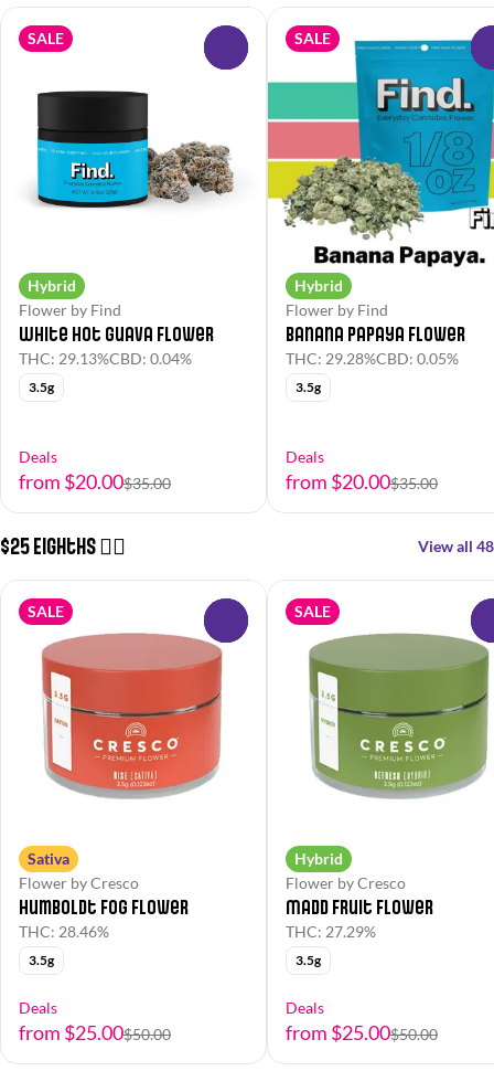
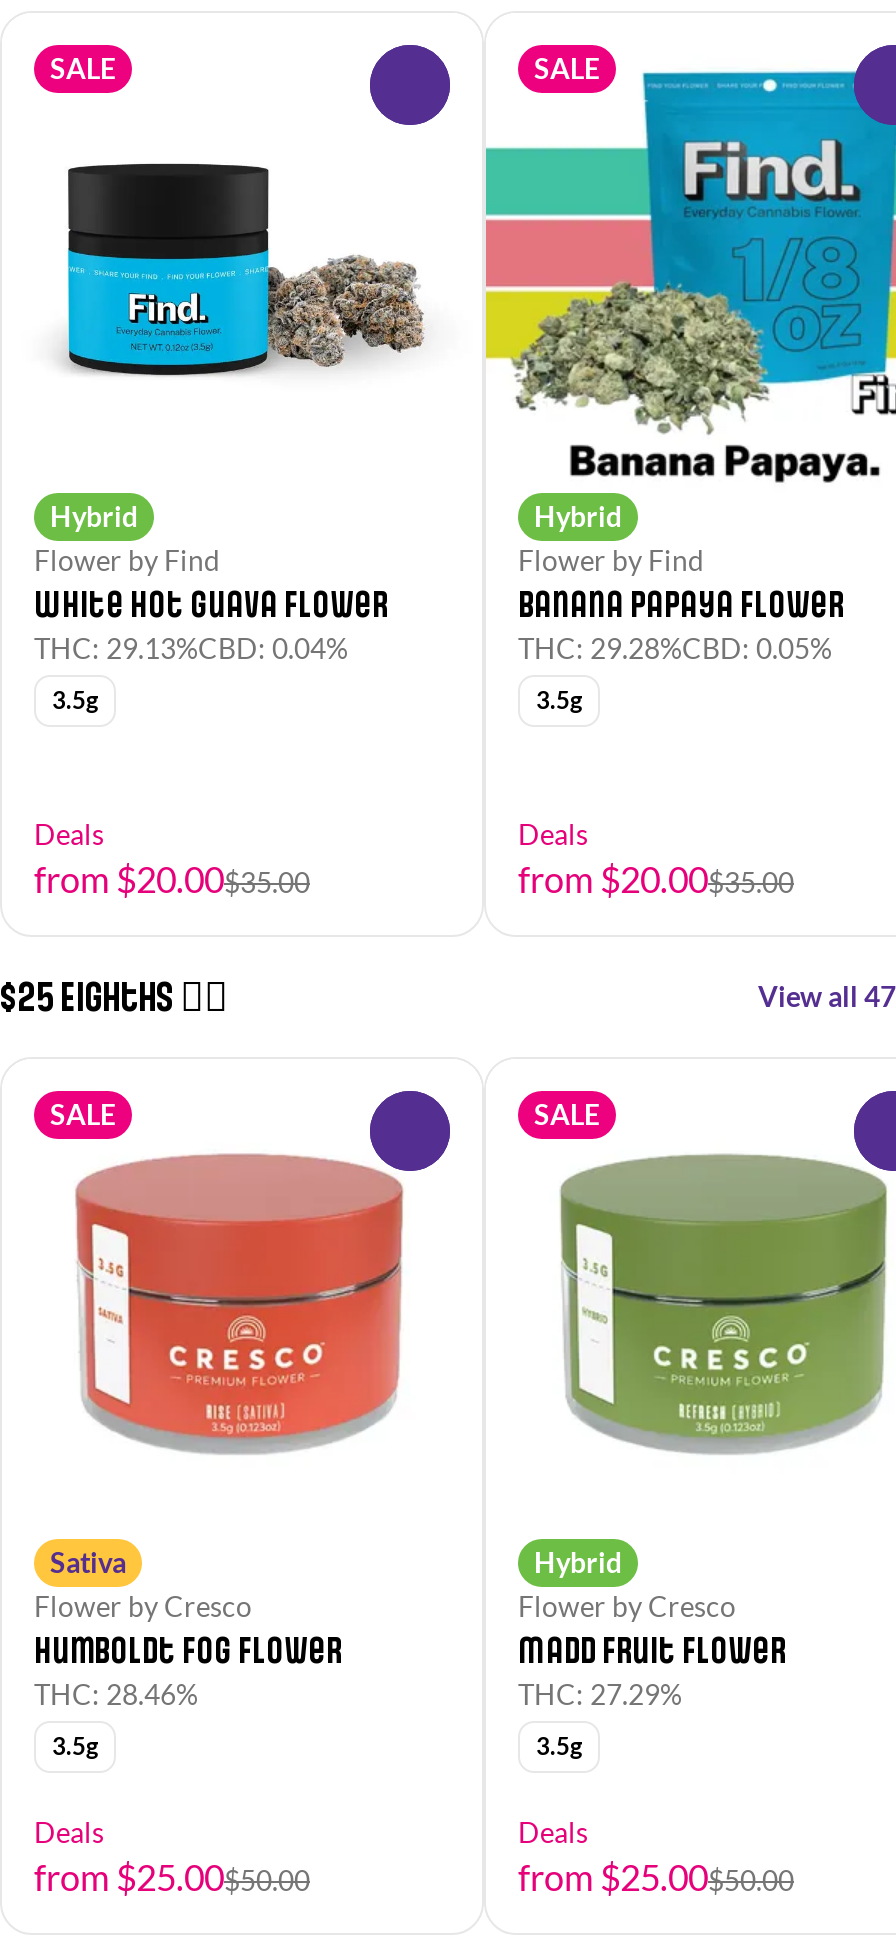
[418,537,494,555] View all 48 -> [758,979,896,1013] View all 47

